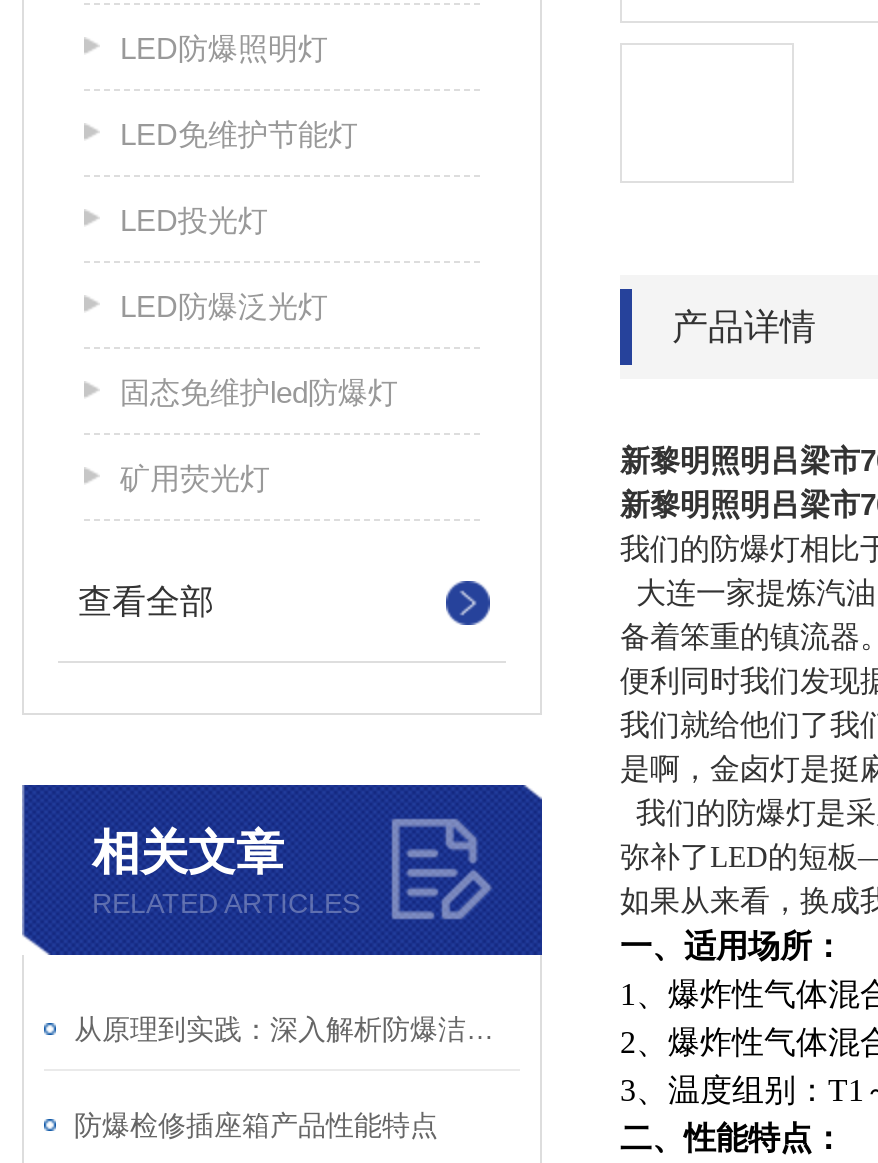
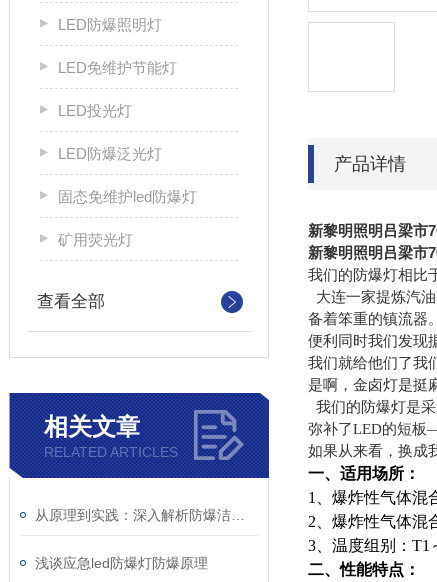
[74,1109,438,1141] 防爆检修插座箱产品性能特点 -> [35,555,208,571] 浅谈应急led防爆灯防爆原理

